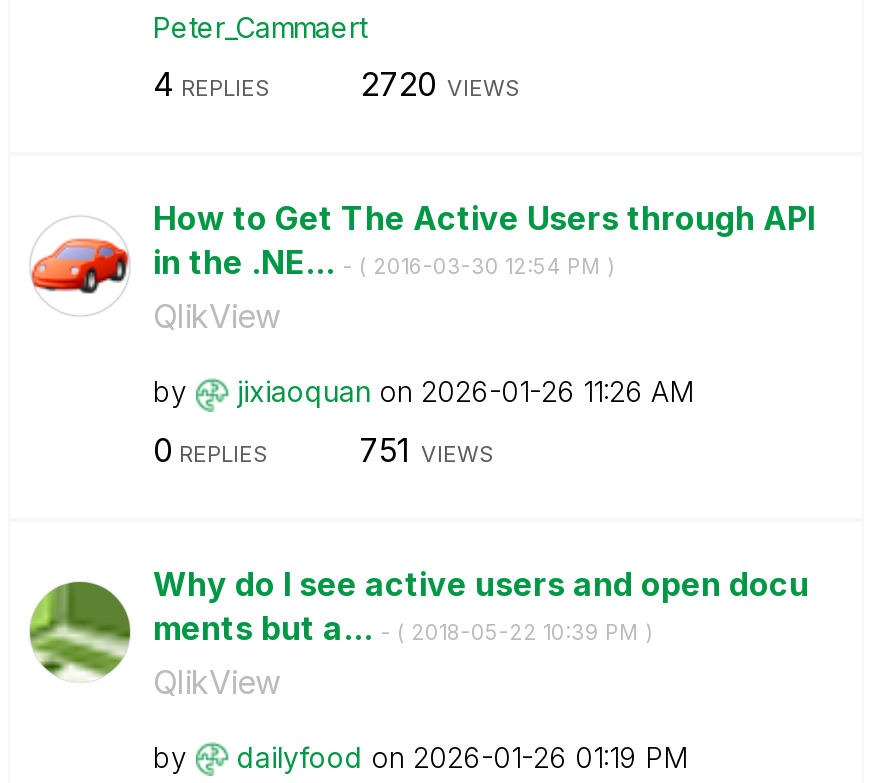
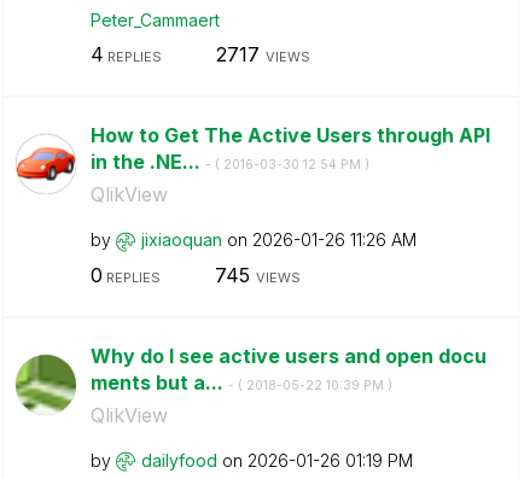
[361,64,521,104] 2720 VIEWS -> [216,42,310,66] 2717 VIEWS
[359,429,495,469] 751 VIEWS -> [214,262,300,287] 745 VIEWS

